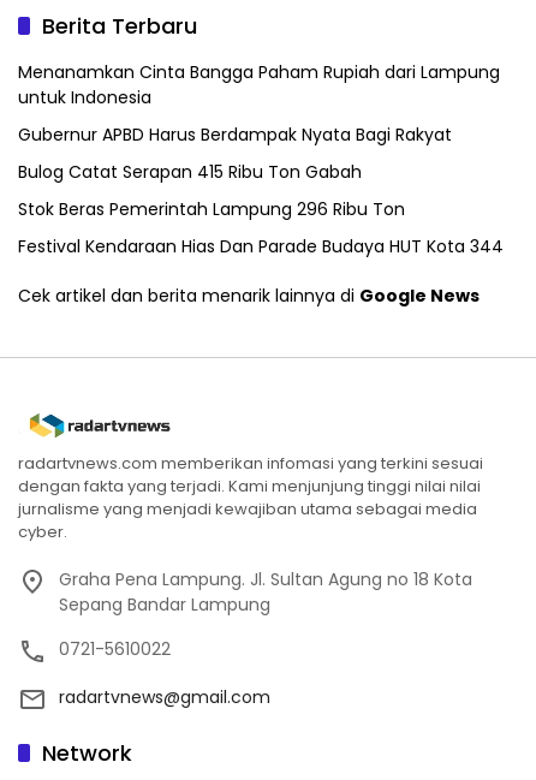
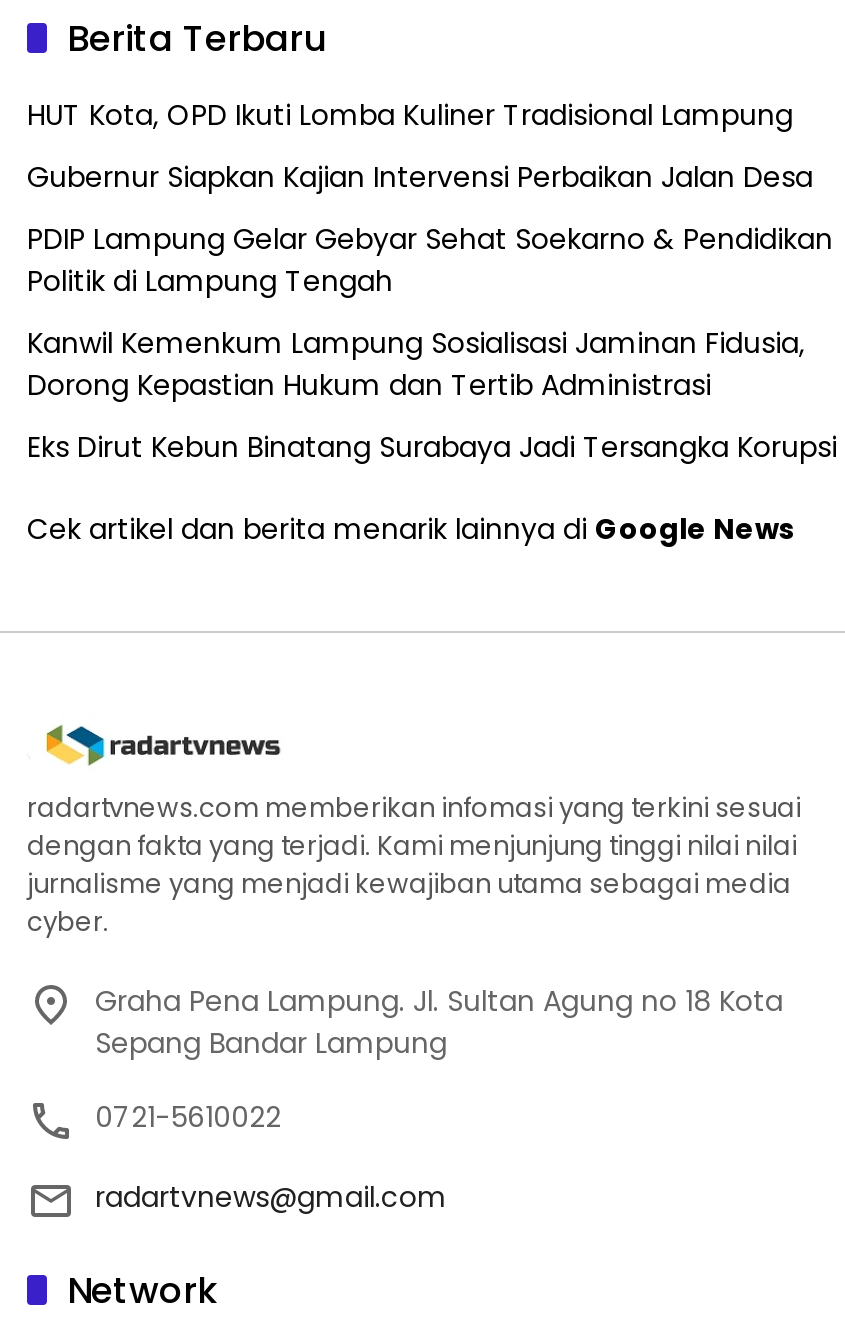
[18,61,500,110] Menanamkan Cinta Bangga Paham Rupiah dari Lampung | untuk Indonesia -> [27,96,793,136] HUT Kota, OPD Ikuti Lomba Kuliner Tradisional Lampung
[18,123,452,147] Gubernur APBD Harus Berdampak Nyata Bagi Rakyat -> [27,158,813,198] Gubernur Siapkan Kajian Intervensi Perbaikan Jalan Desa
[18,160,362,184] Bulog Catat Serapan 415 Ribu Ton Gabah -> [27,220,833,302] PDIP Lampung Gelar Gebyar Sehat Soekarno & Pendidikan | Politik di Lampung Tengah
[18,198,405,222] Stok Beras Pemerintah Lampung 296 Ribu Ton -> [27,324,805,406] Kanwil Kemenkum Lampung Sosialisasi Jaminan Fidusia, | Dorong Kepastian Hukum dan Tertib Administrasi
[18,235,504,259] Festival Kendaraan Hias Dan Parade Budaya HUT Kota 344 -> [27,428,837,468] Eks Dirut Kebun Binatang Surabaya Jadi Tersangka Korupsi

